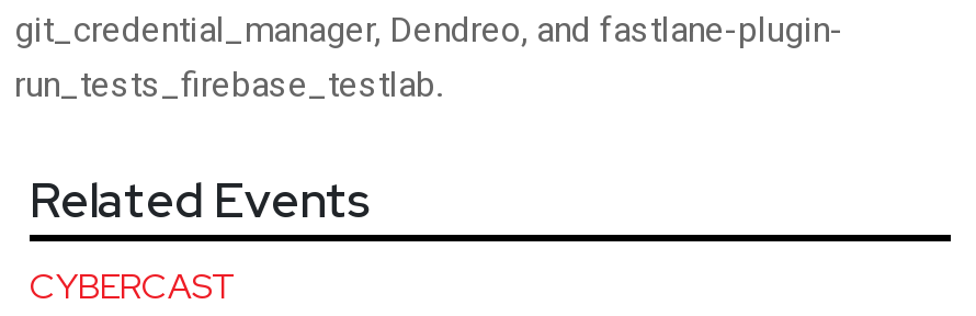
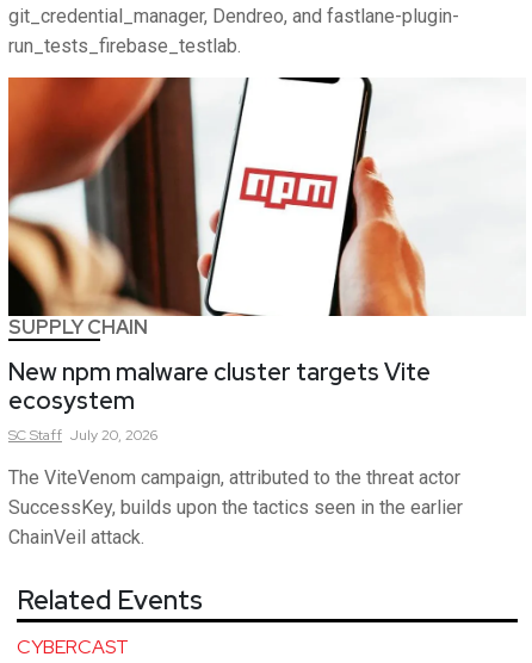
none -> [7,76,463,549] [image] | SUPPLY CHAIN | New npm malware cluster targets Vite | ecosystem | SC Staff July 20, 2026 | The ViteVenom campaign, attributed to the threat actor | SuccessKey, builds upon the tactics seen in the earlier | ChainVeil attack.

